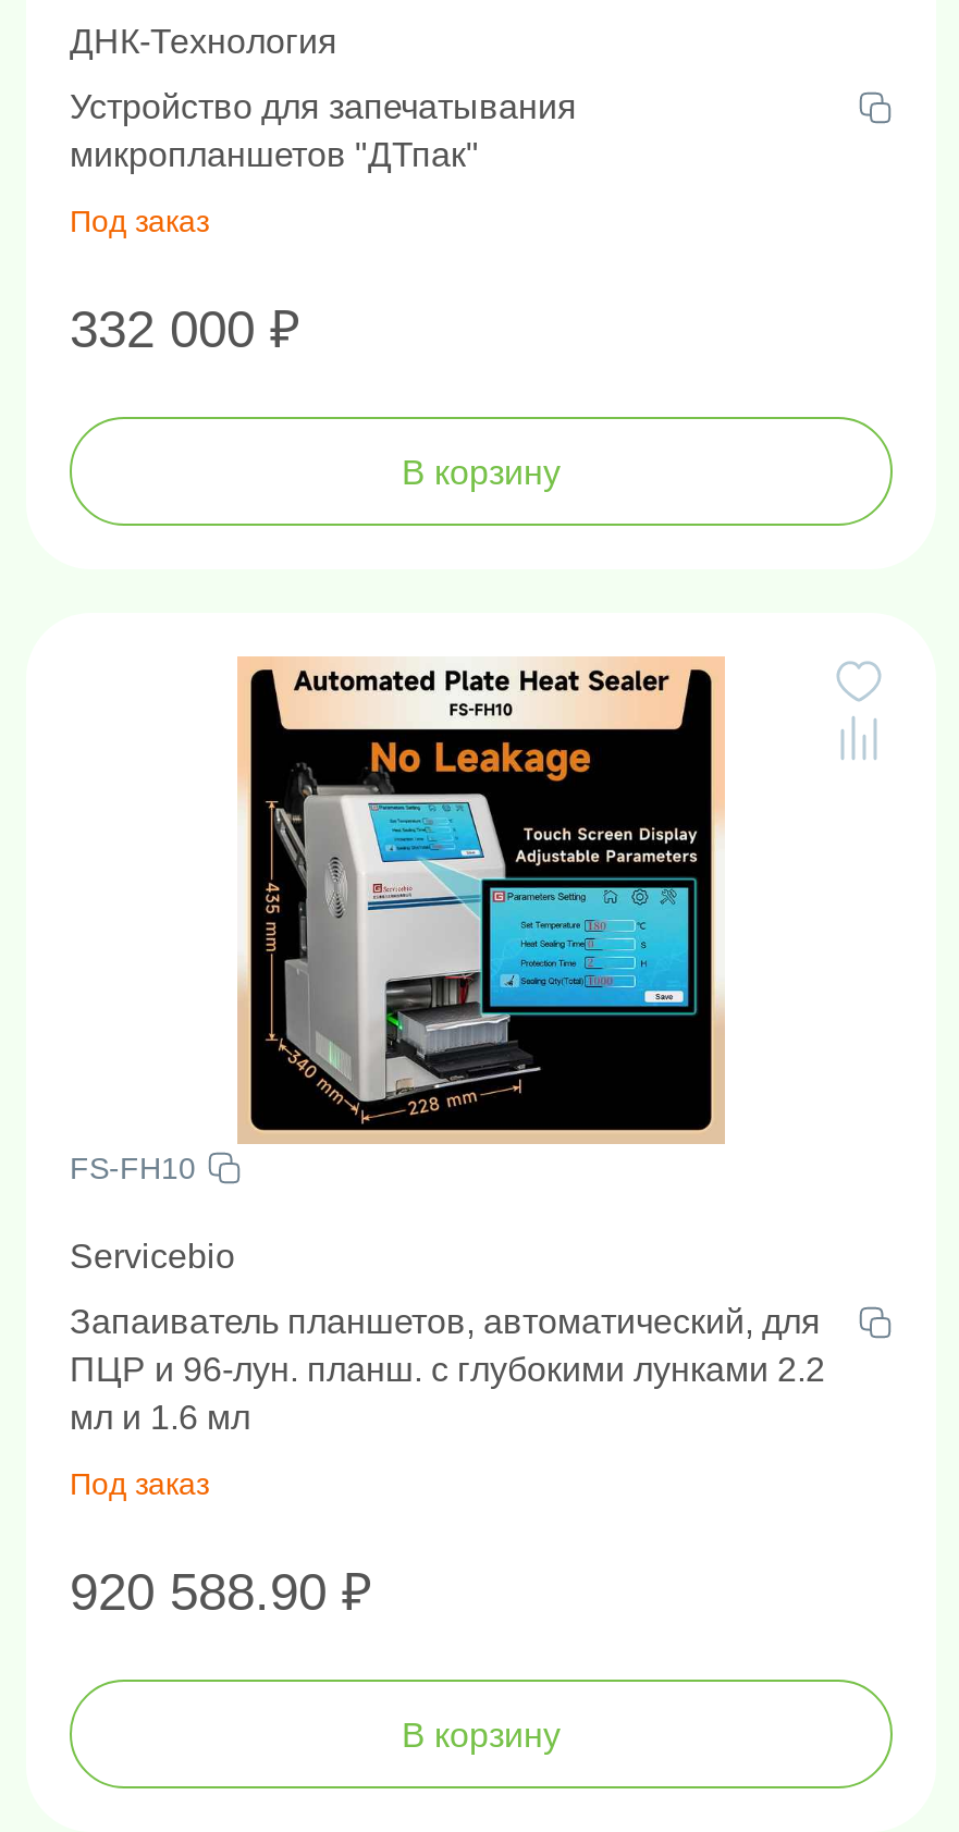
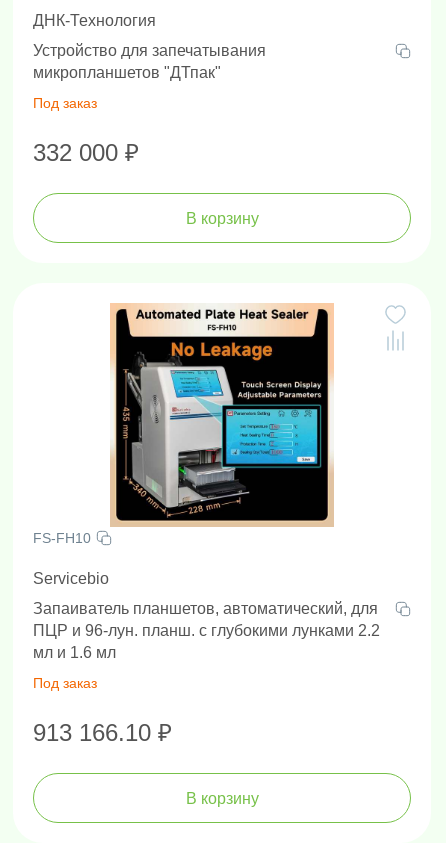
[70,1562,372,1621] 920 588.90 ₽ -> [33,719,172,746] 913 166.10 ₽

